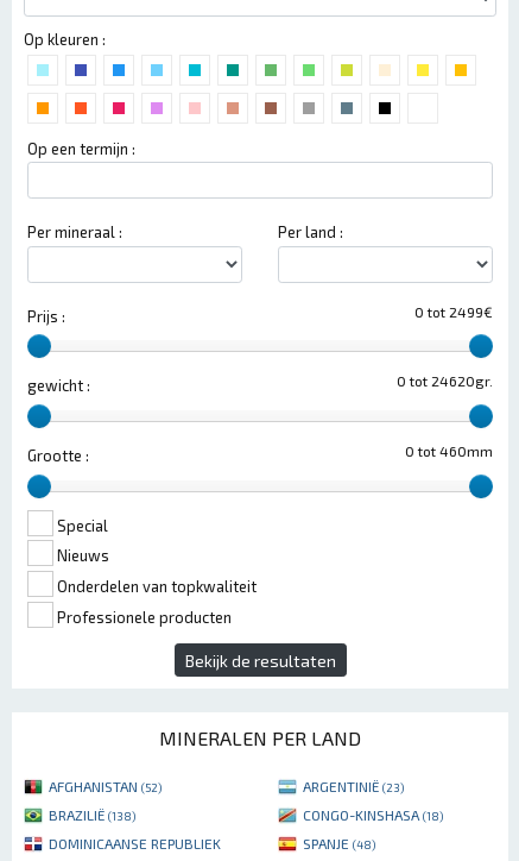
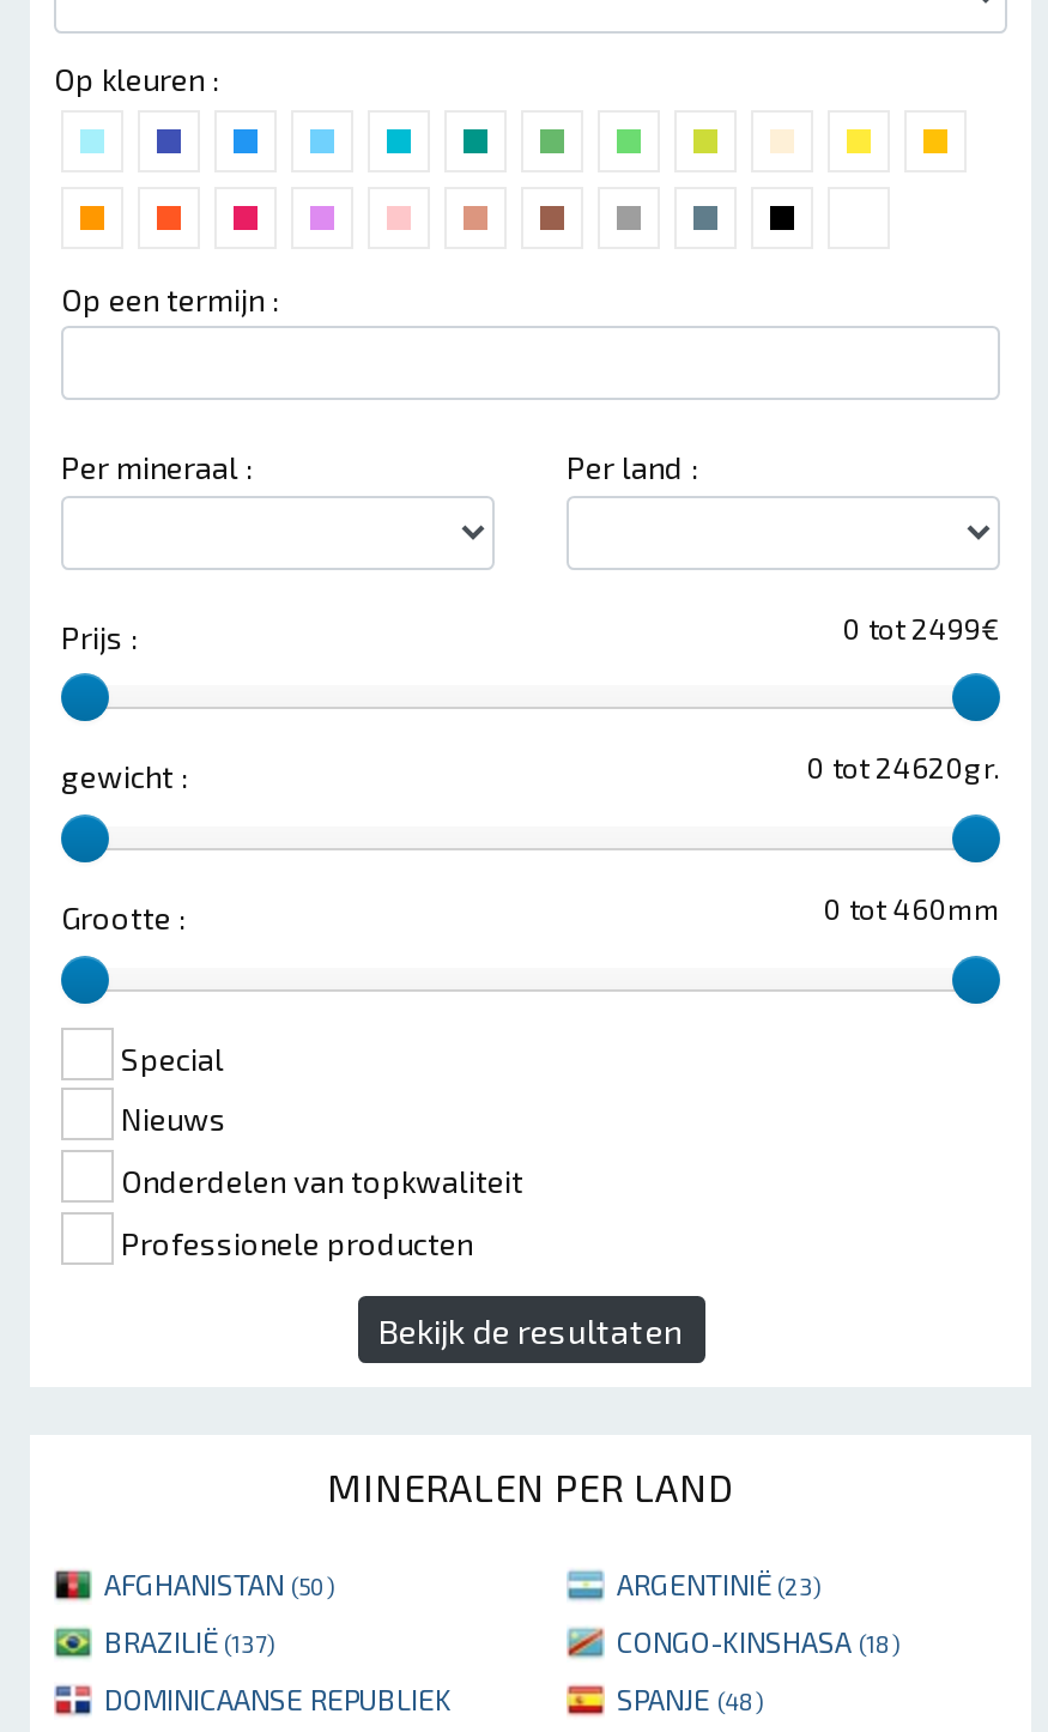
[49,778,162,795] AFGHANISTAN (52) -> [104,1567,334,1601] AFGHANISTAN (50)
[49,807,135,823] BRAZILIË (138) -> [104,1625,274,1658] BRAZILIË (137)

